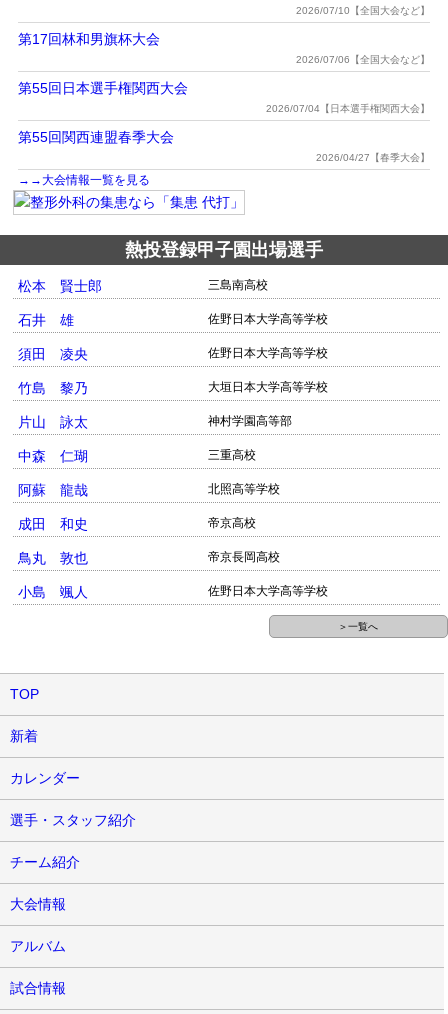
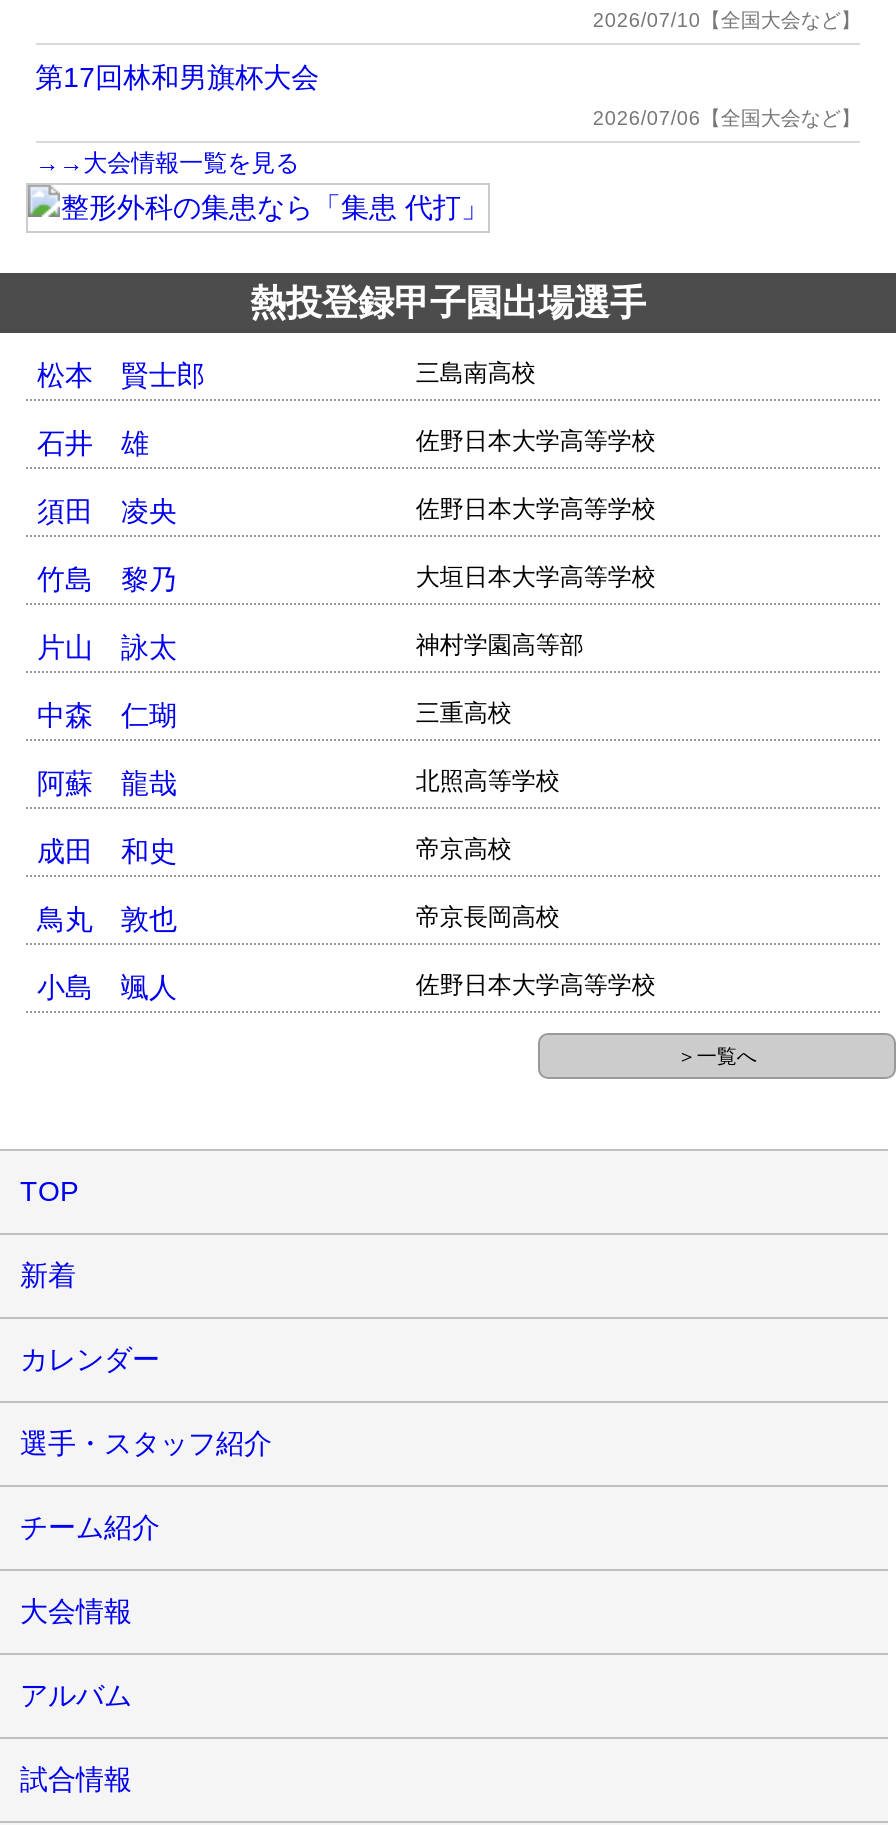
[18,80,430,163] 第55回日本選手権関西大会 | 2026/07/04【日本選手権関西大会】 | 第55回関西連盟春季大会 | 2026/04/27【春季大会】 -> none

